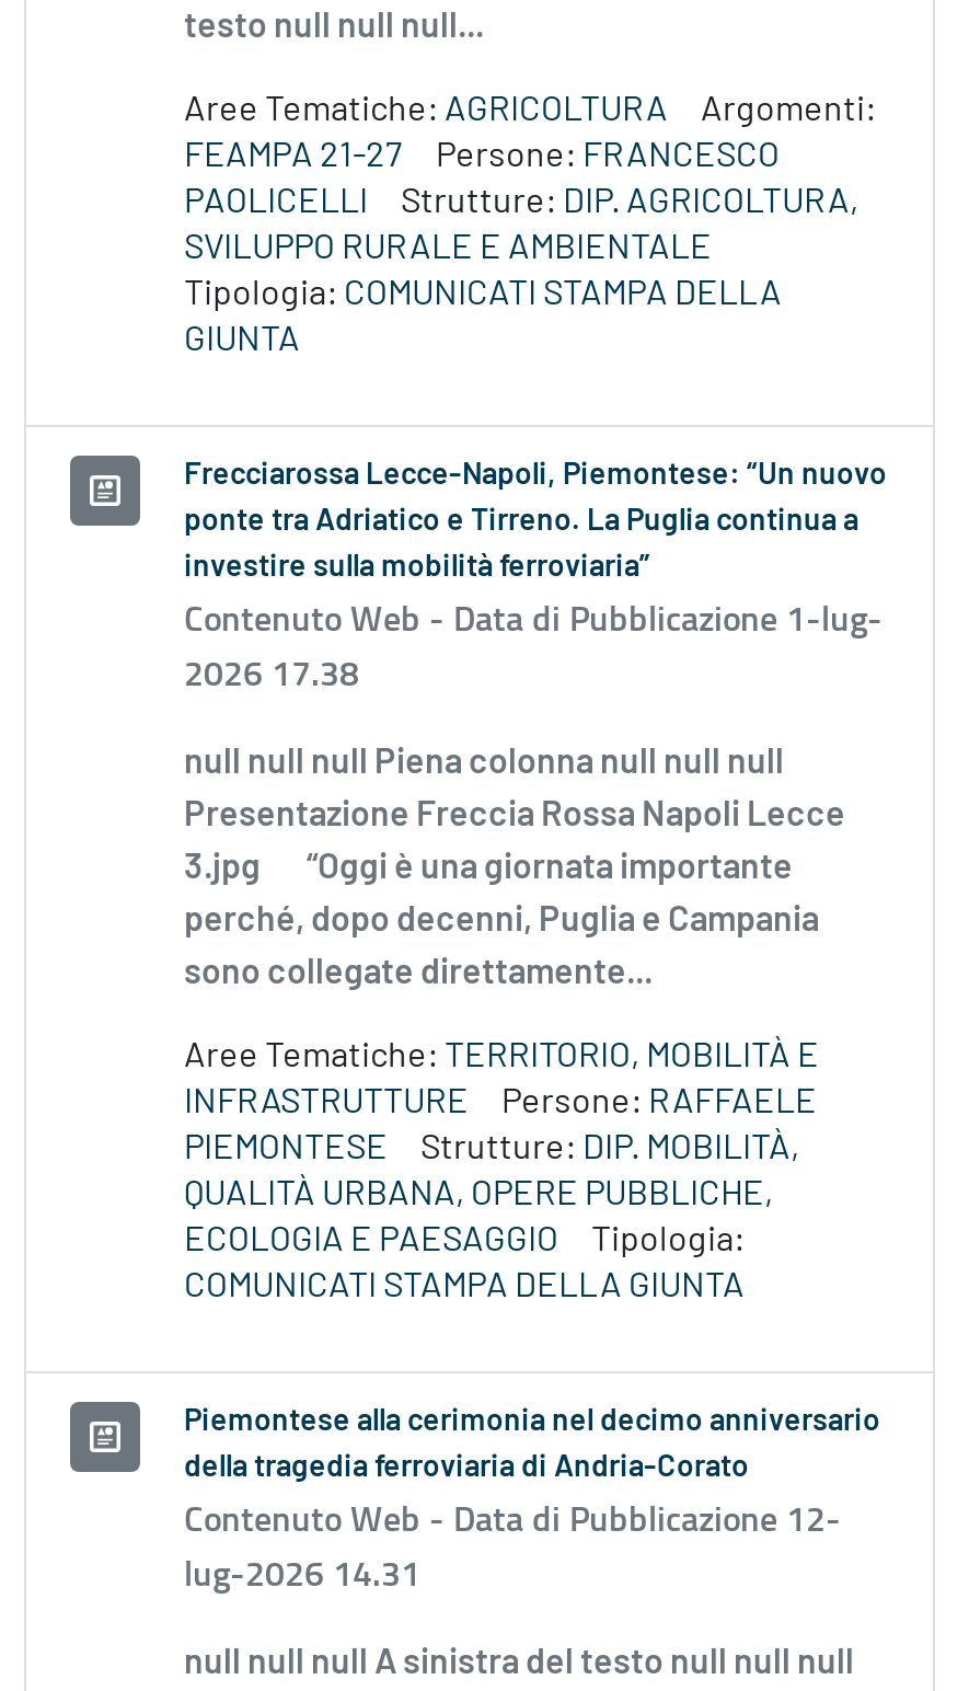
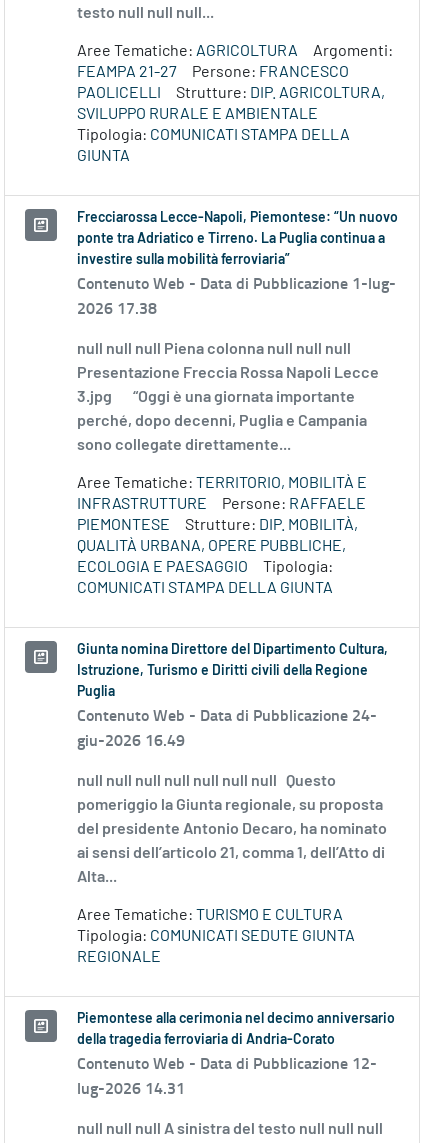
none -> [77,643,388,965] Giunta nomina Direttore del Dipartimento Cultura, | Istruzione, Turismo e Diritti civili della Regione | Puglia | Contenuto Web - Data di Pubblicazione 24- | giu-2026 16.49 | null null null null null null null Questo | pomeriggio la Giunta regionale, su proposta | del presidente Antonio Decaro, ha nominato | ai sensi dell’articolo 21, comma 1, dell’Atto di | Alta... | Aree Tematiche: TURISMO E CULTURA | Tipologia: COMUNICATI SEDUTE GIUNTA | REGIONALE

